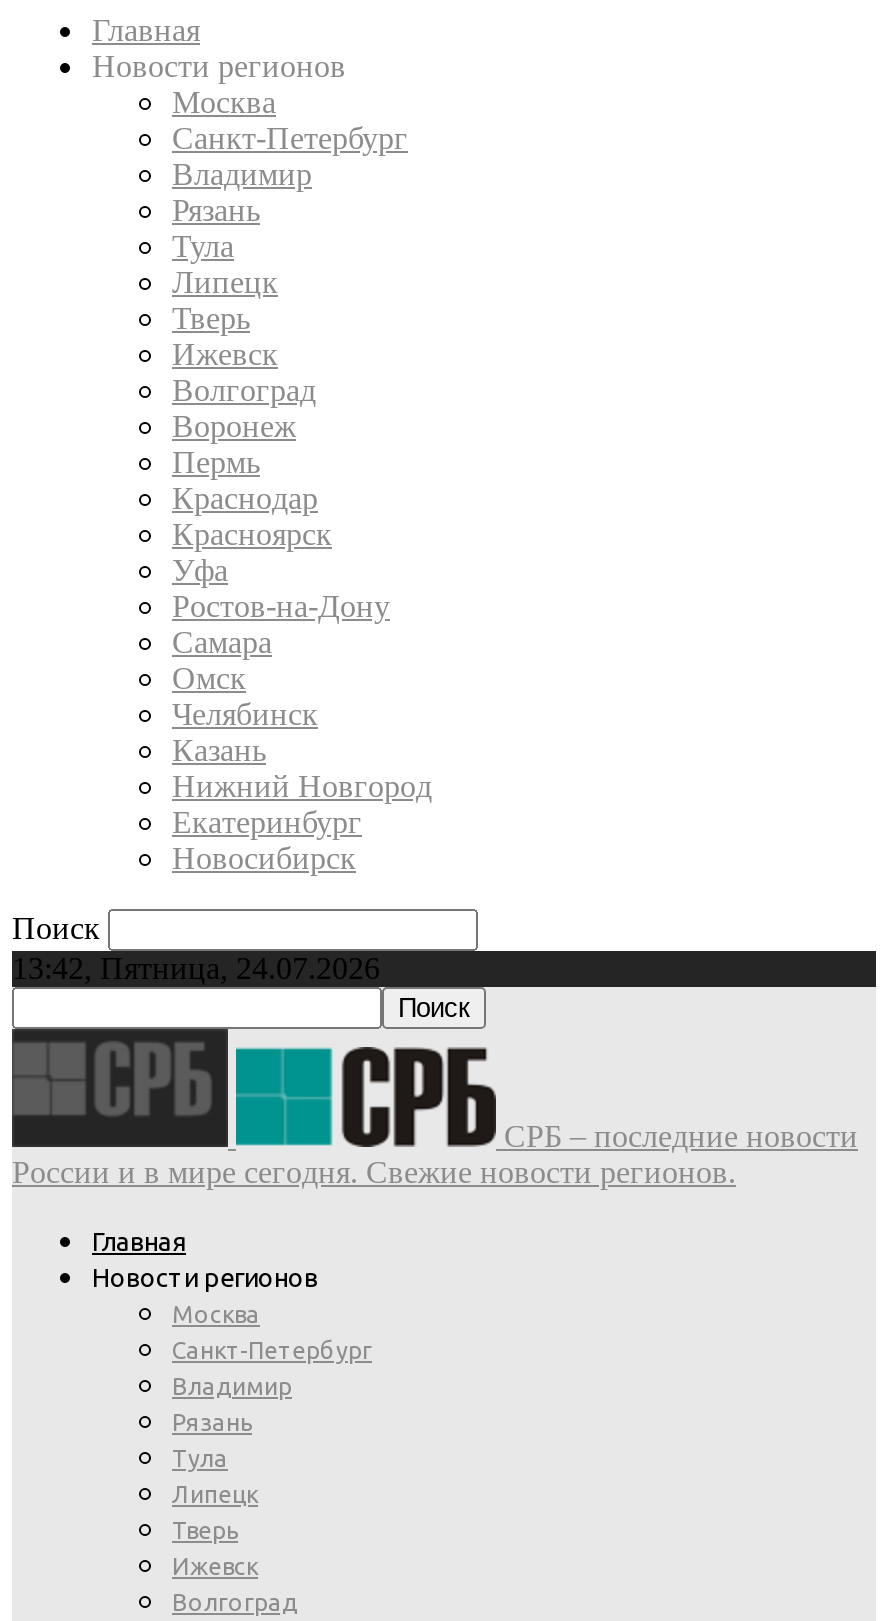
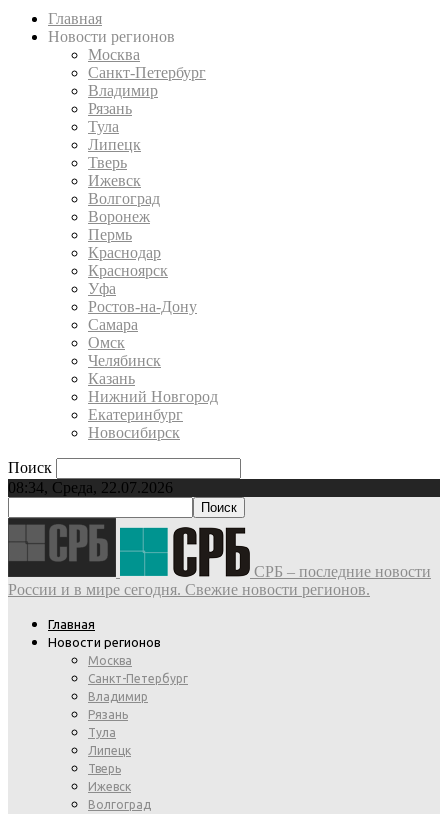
[12,951,380,985] 13:42, Пятница, 24.07.2026 -> [8,479,173,496] 08:34, Среда, 22.07.2026

